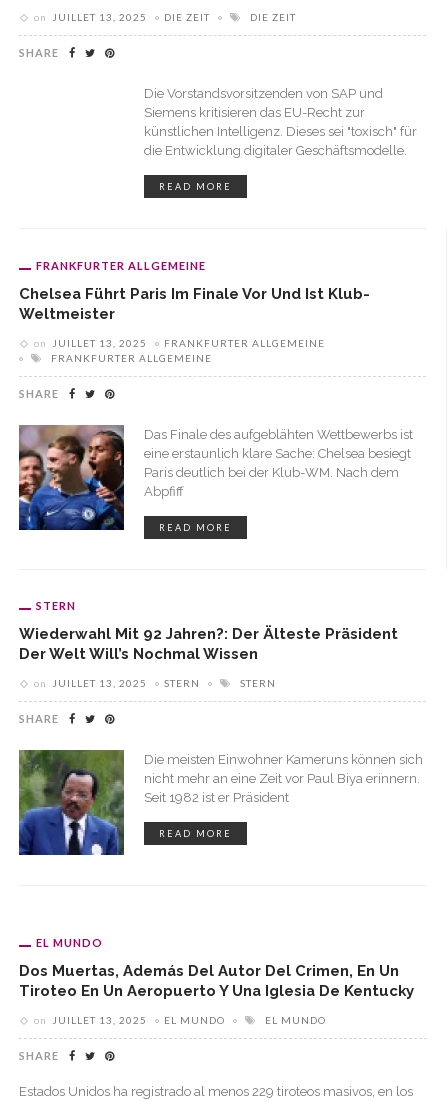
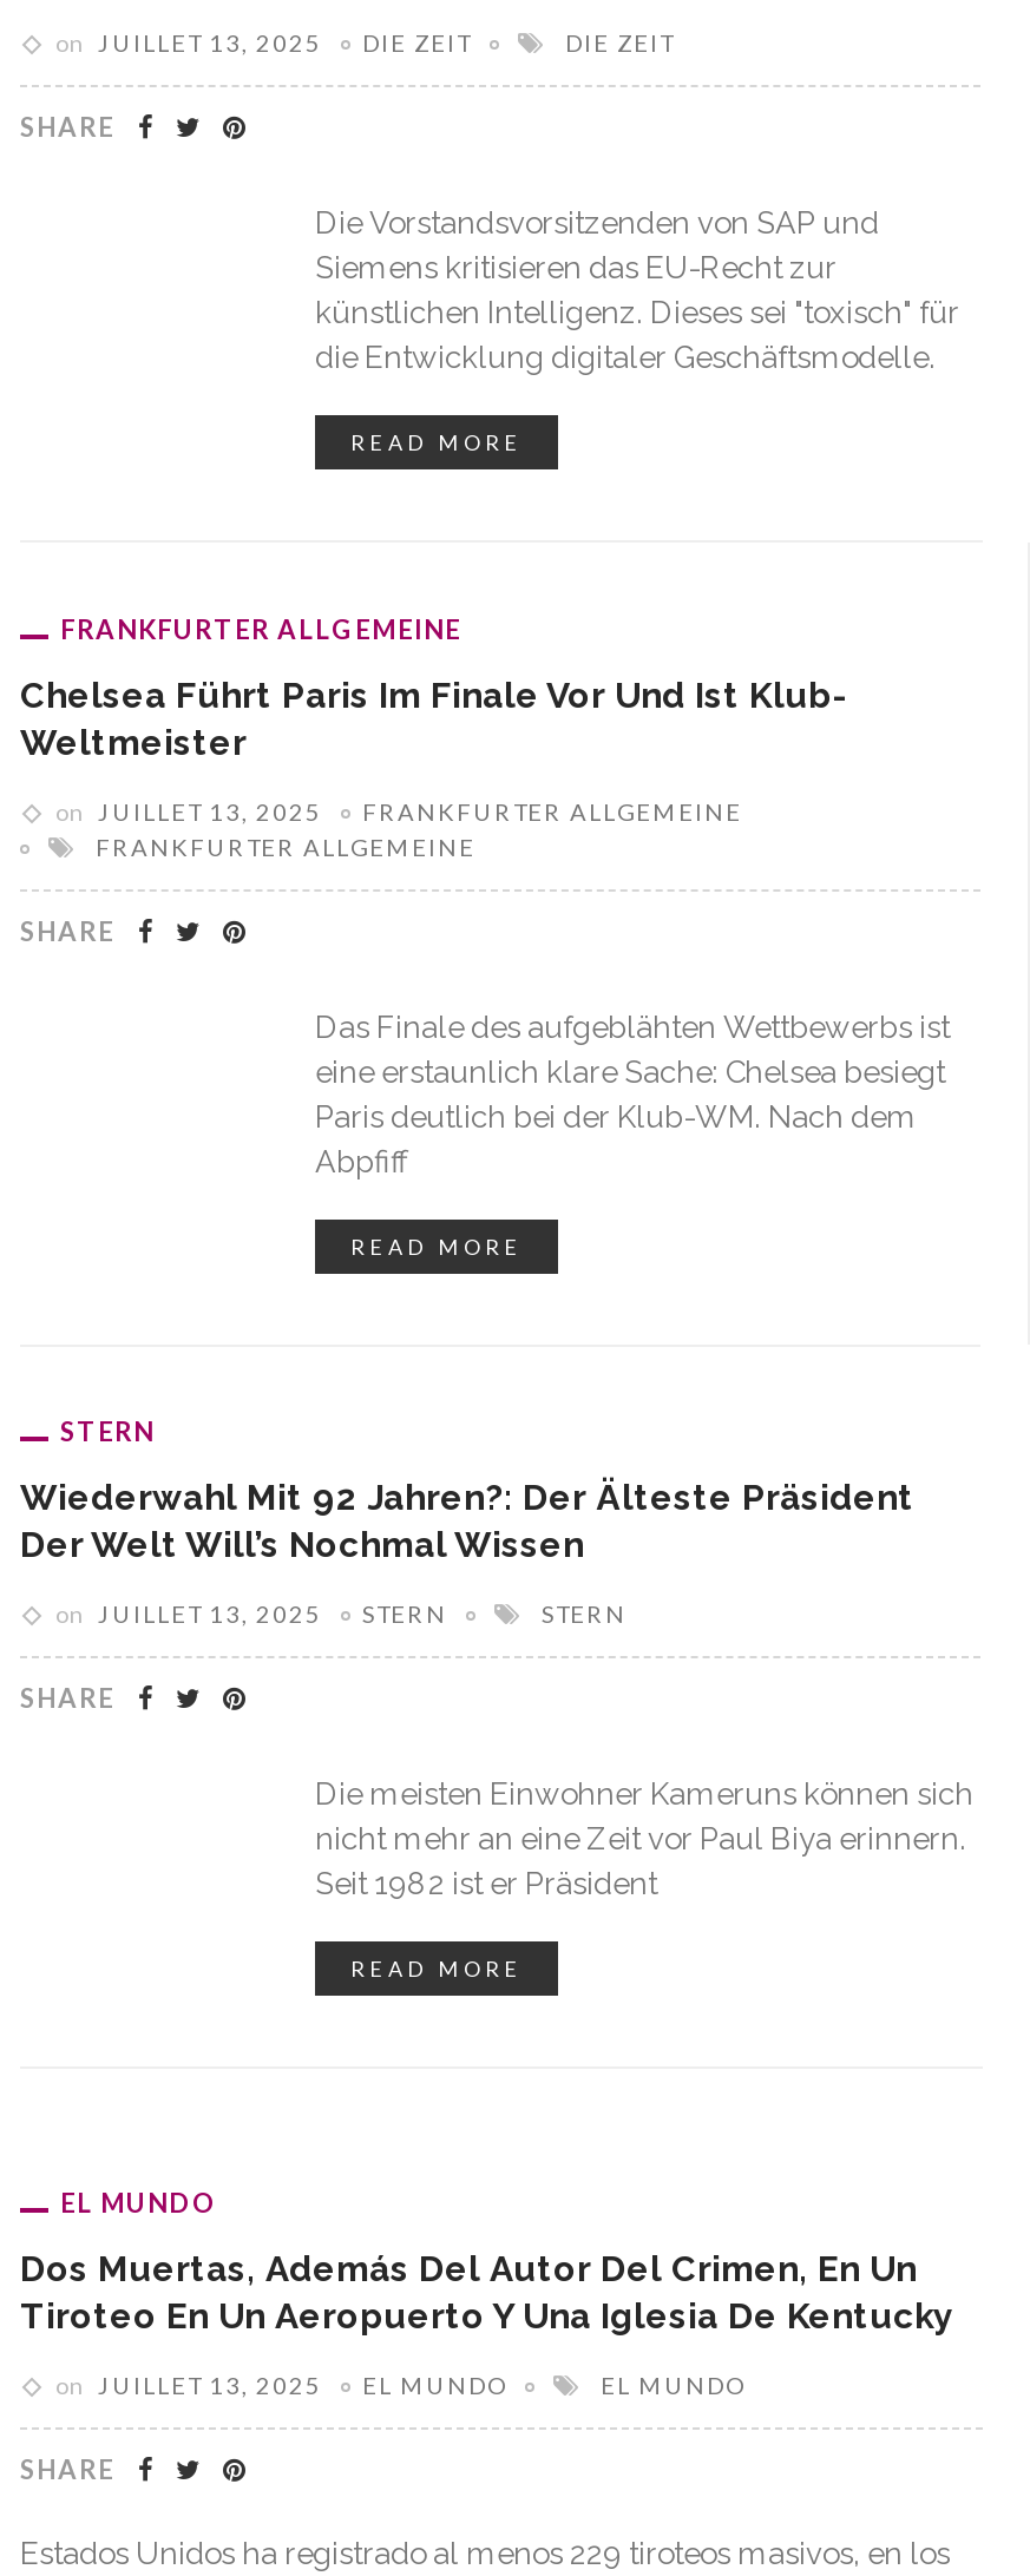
[18,424,125,531] [image] -> none
[18,749,125,856] [image] -> none

